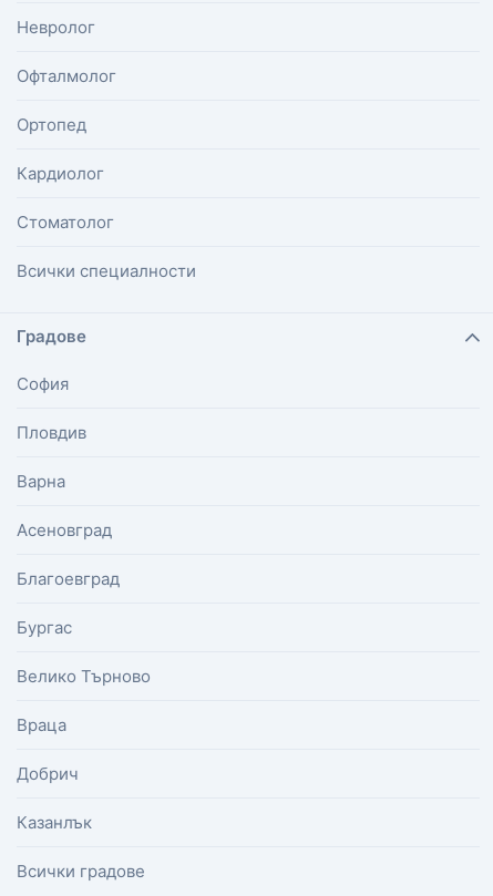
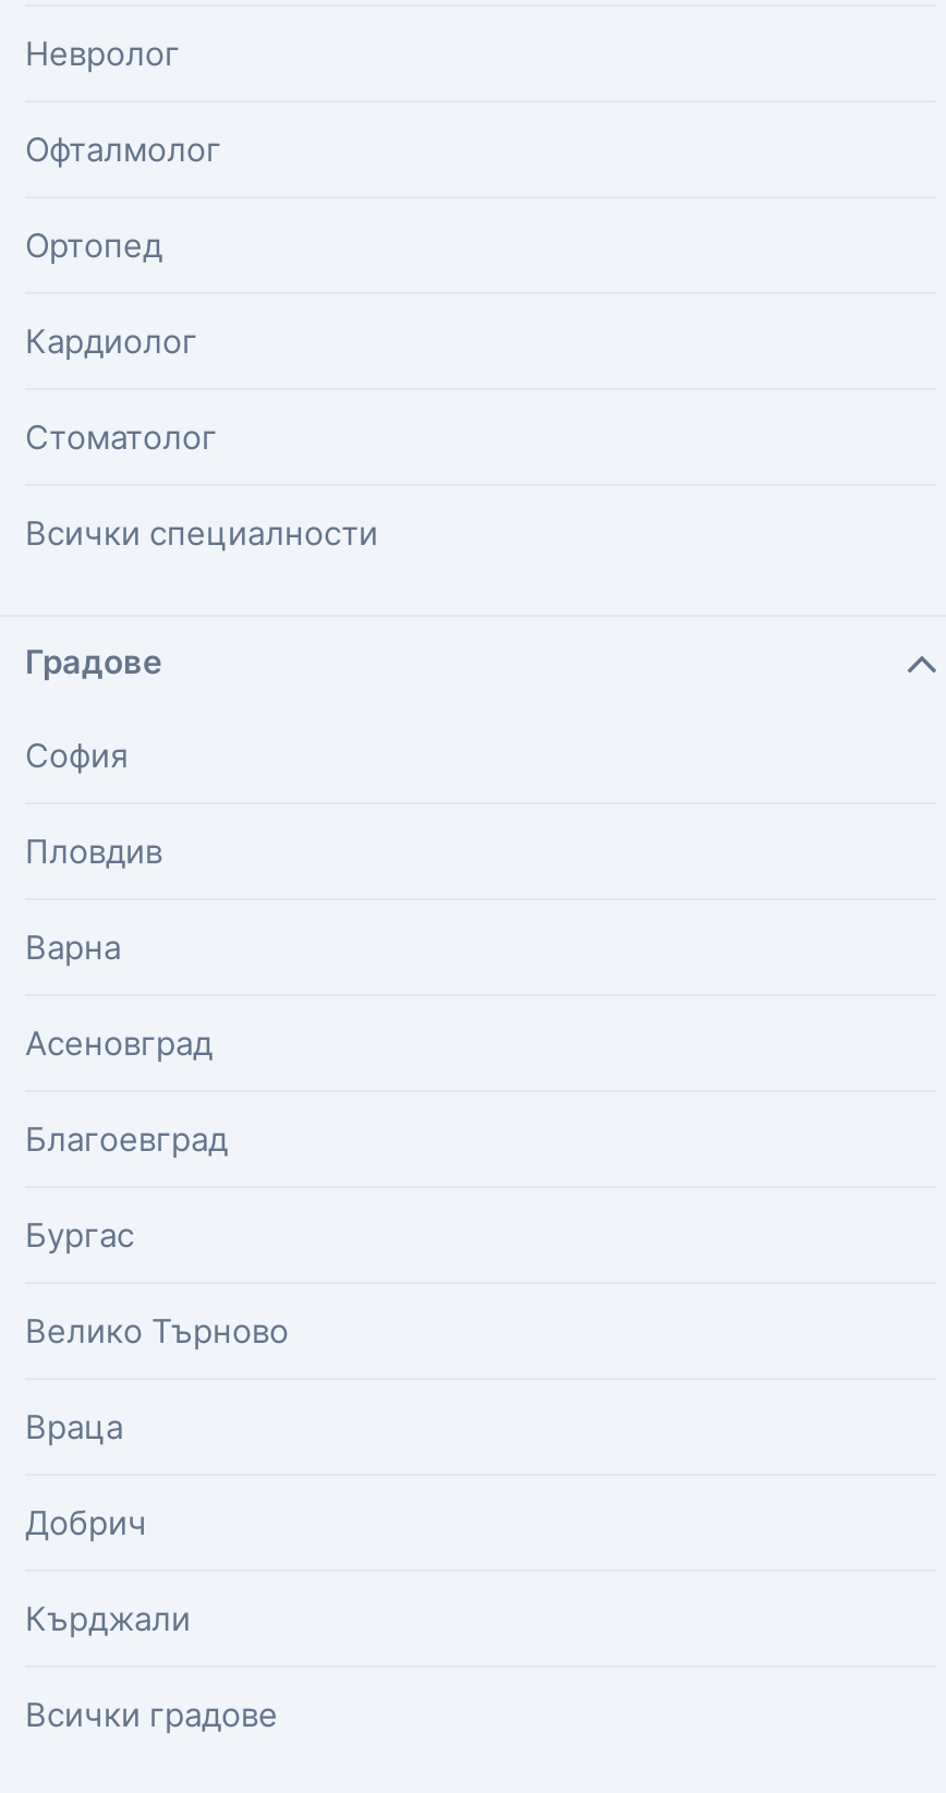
[17,812,92,833] Казанлък -> [25,1599,191,1640] Кърджали

